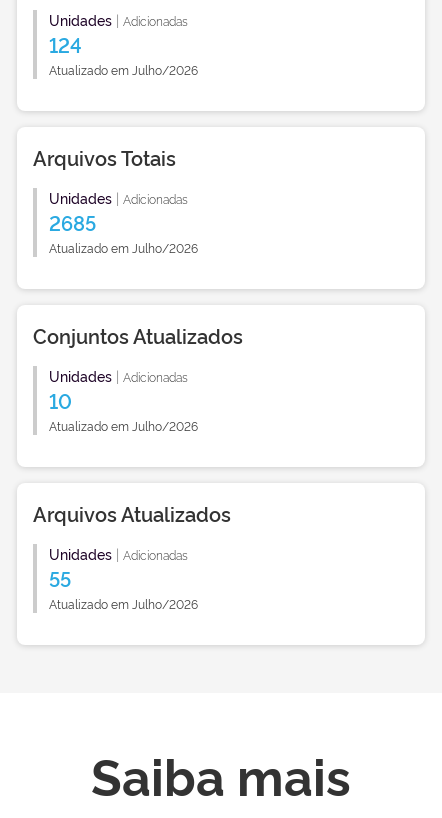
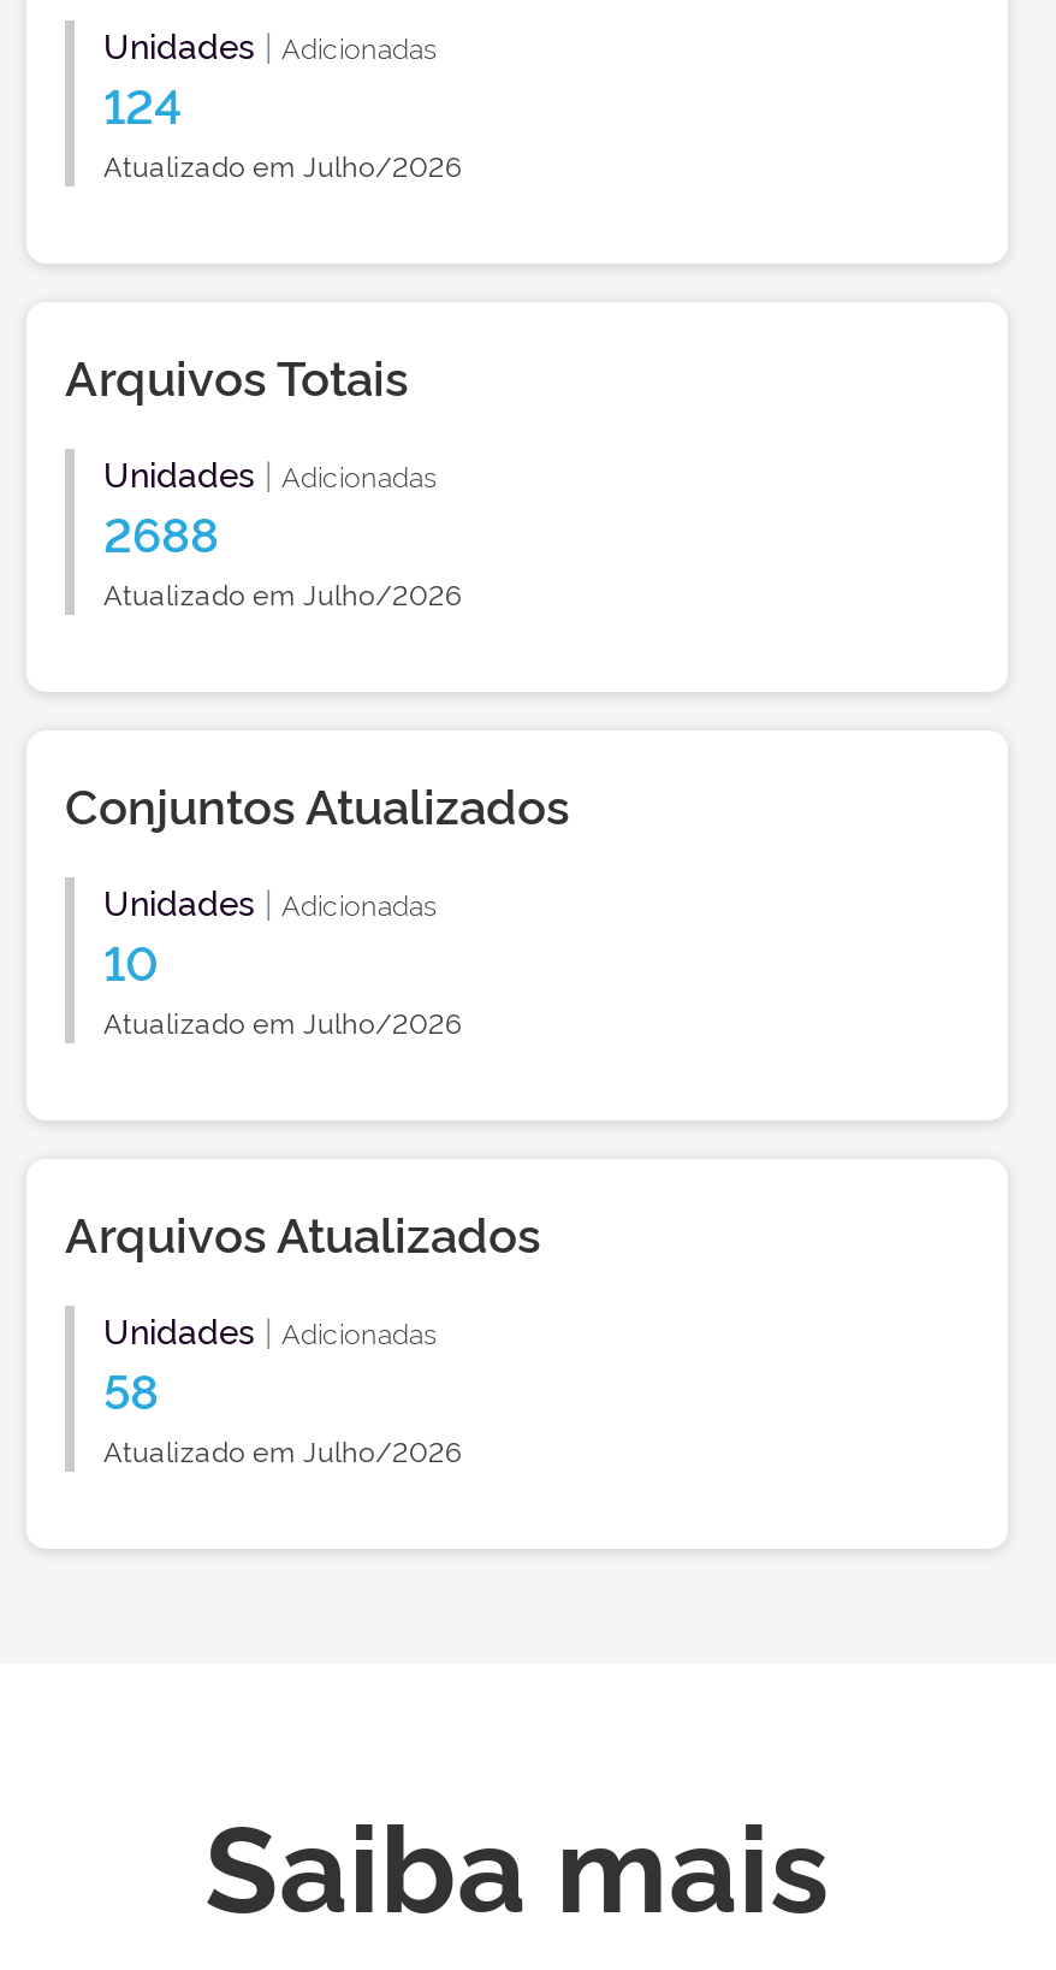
[49,207,96,235] 2685 -> [103,496,219,563] 2688
[49,563,71,591] 55 -> [103,1353,159,1420] 58

